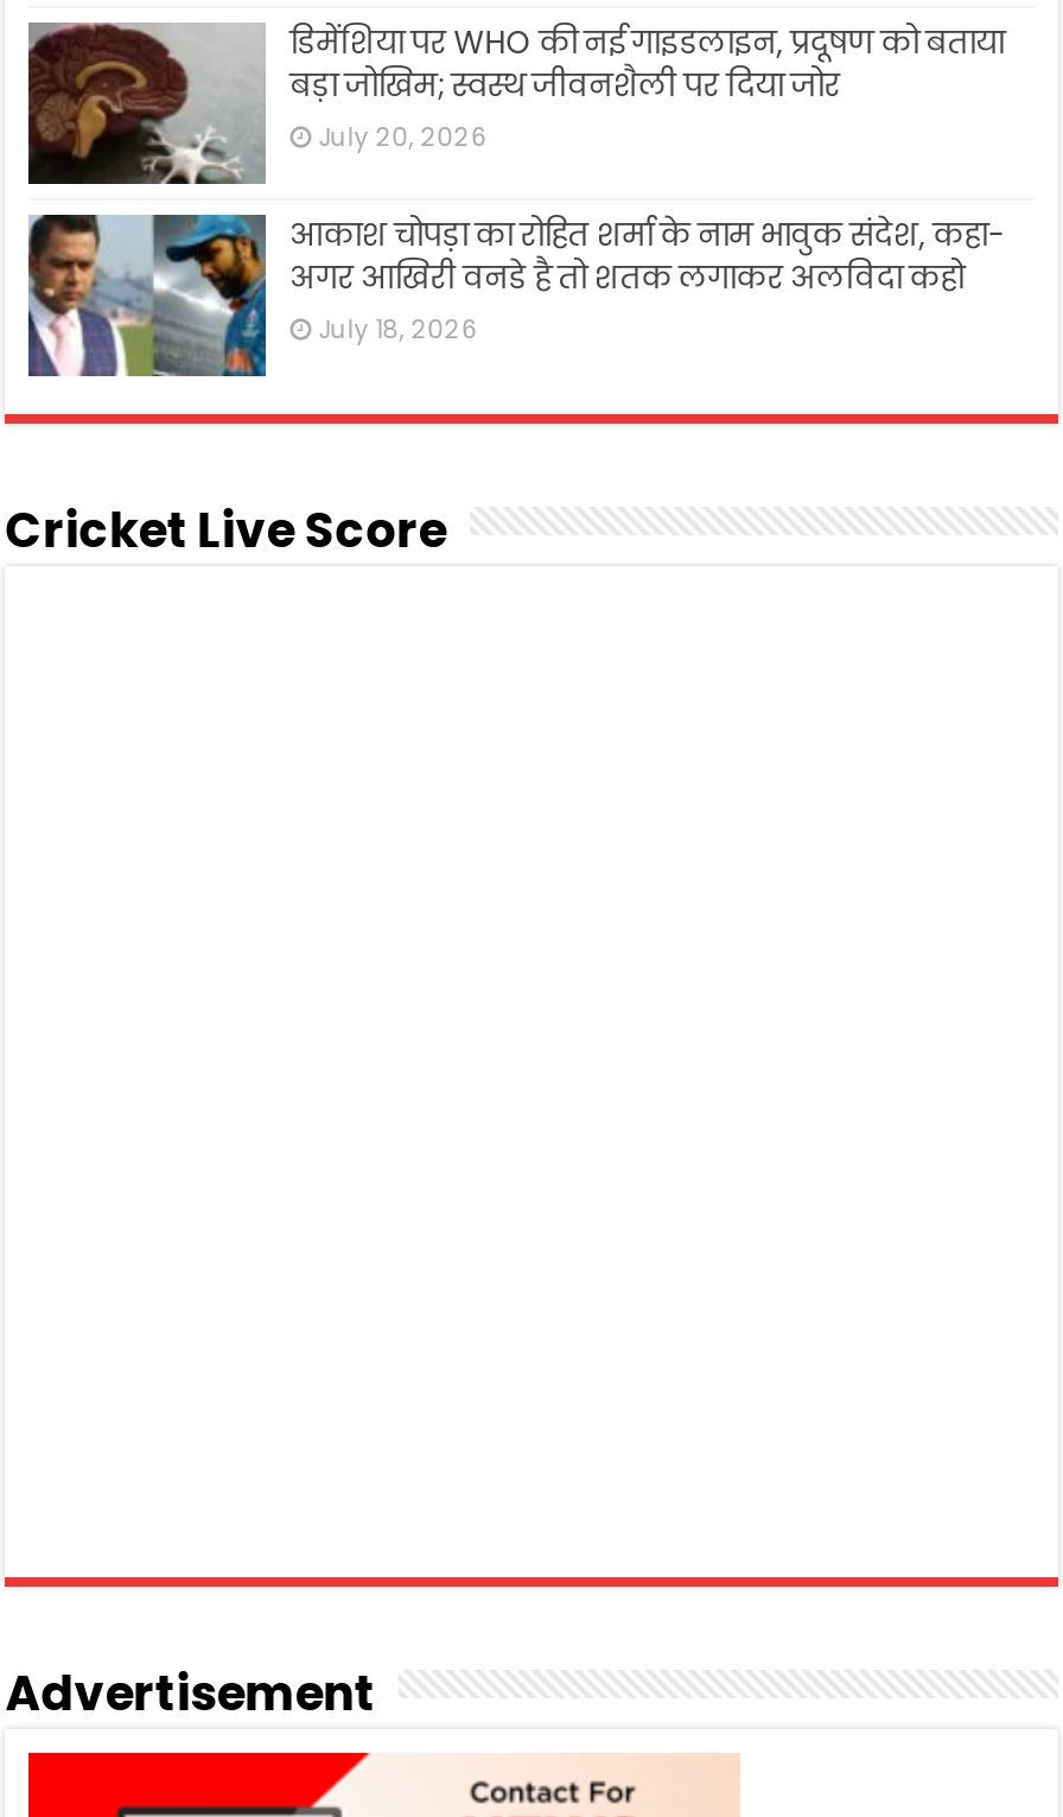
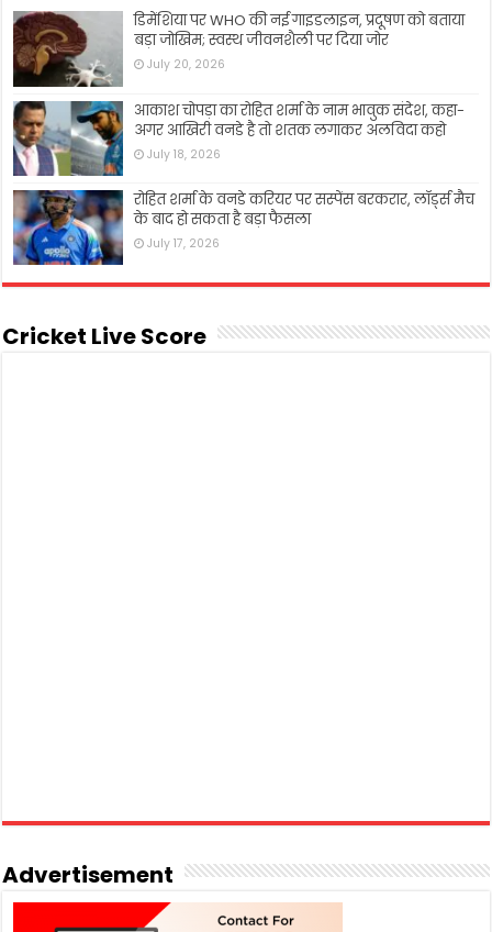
none -> [13,189,475,266] [image] | रोहित शर्मा के वनडे करियर पर सस्पेंस बरकरार, लॉर्ड्स मैच | के बाद हो सकता है बड़ा फैसला | July 17, 2026

